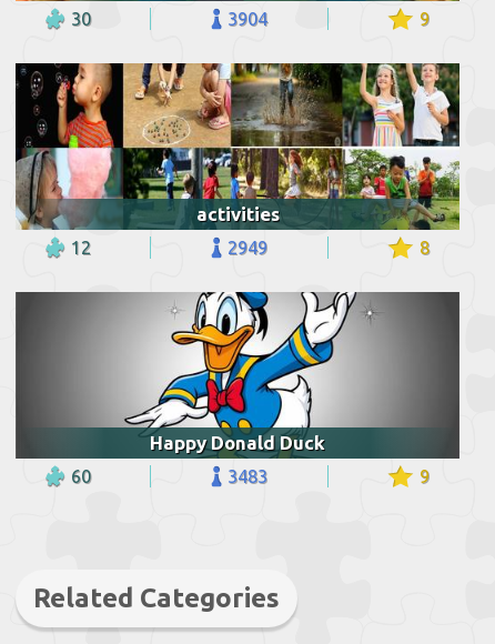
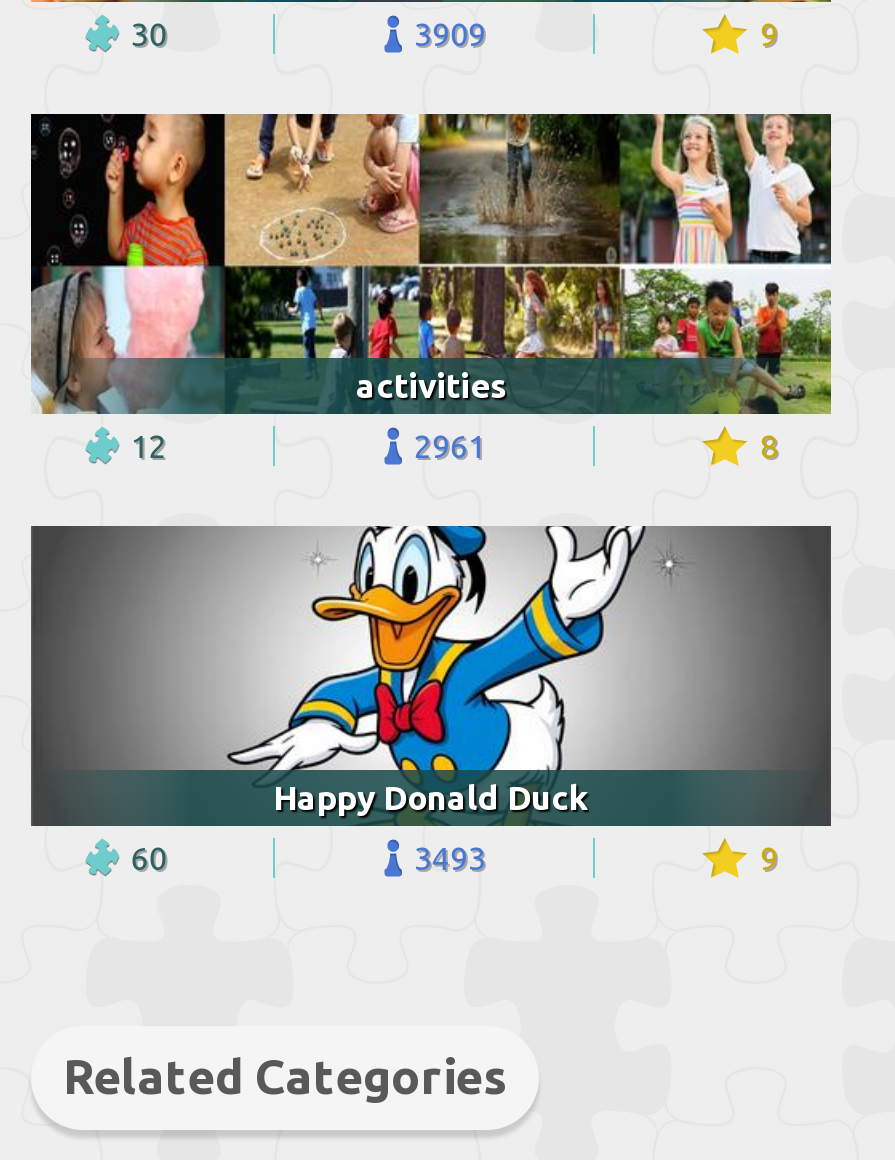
[228,9,268,29] 3904 -> [414,16,486,52] 3909
[228,238,268,258] 2949 -> [414,428,486,464] 2961
[228,466,268,486] 3483 -> [414,840,486,876] 3493

